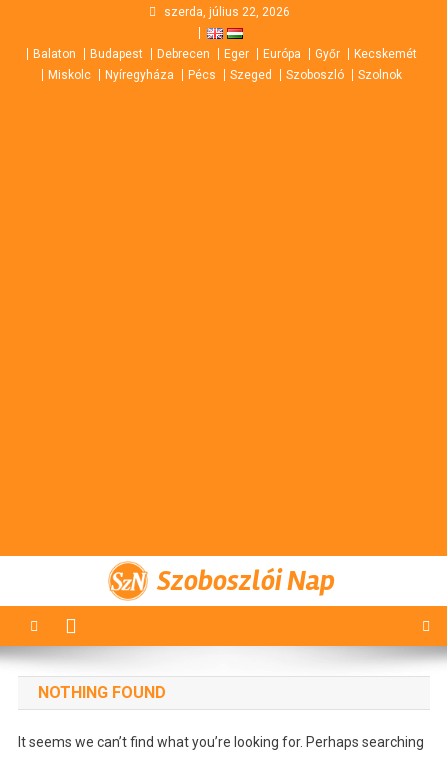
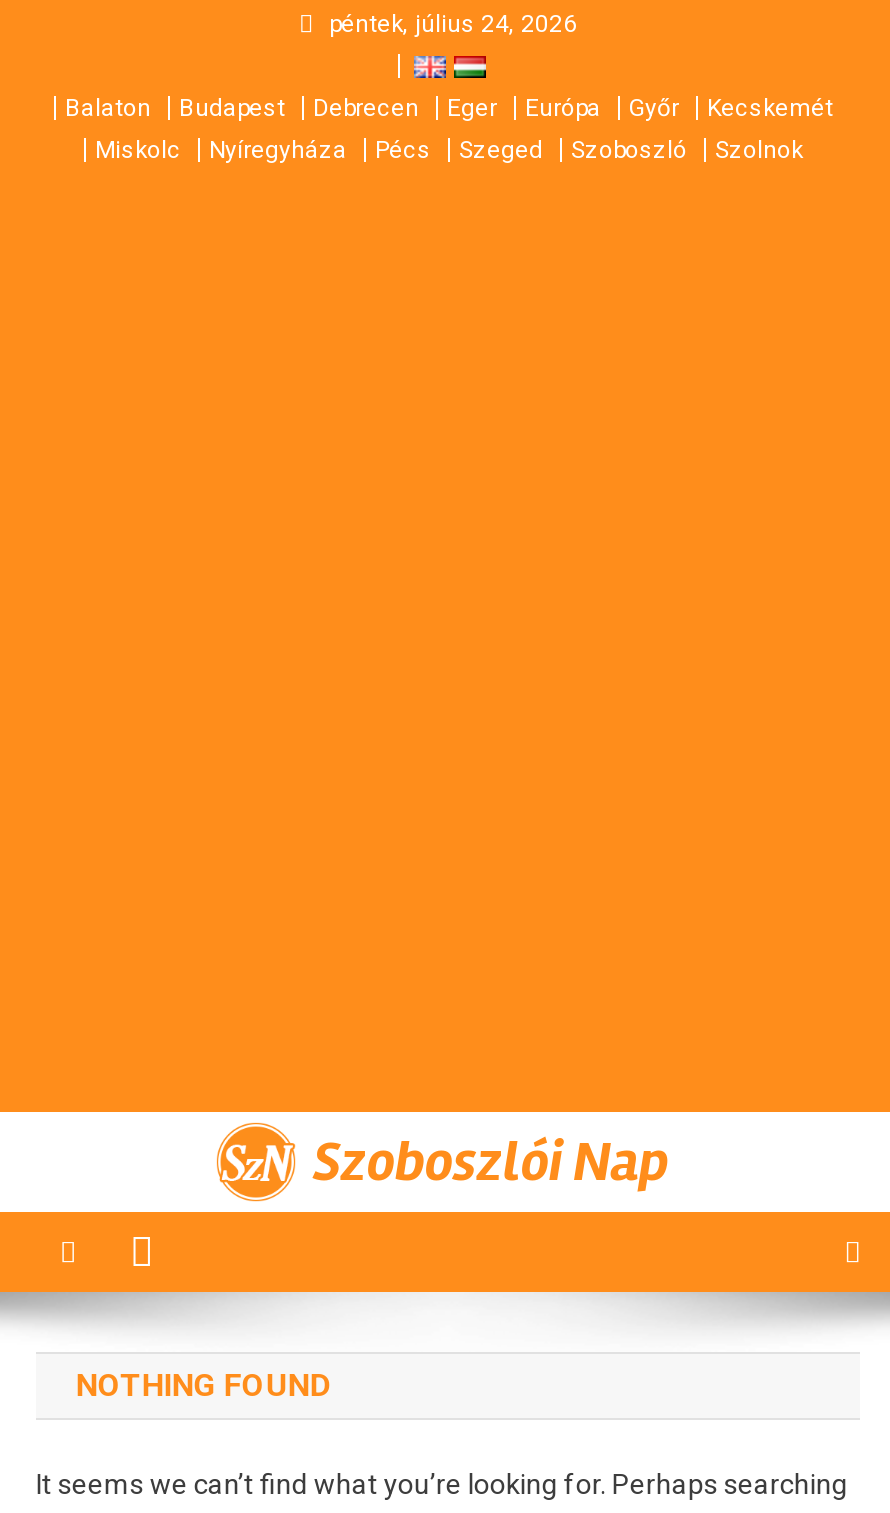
[163,5,289,19] szerda, július 22, 2026 -> [329,10,577,38] péntek, július 24, 2026

